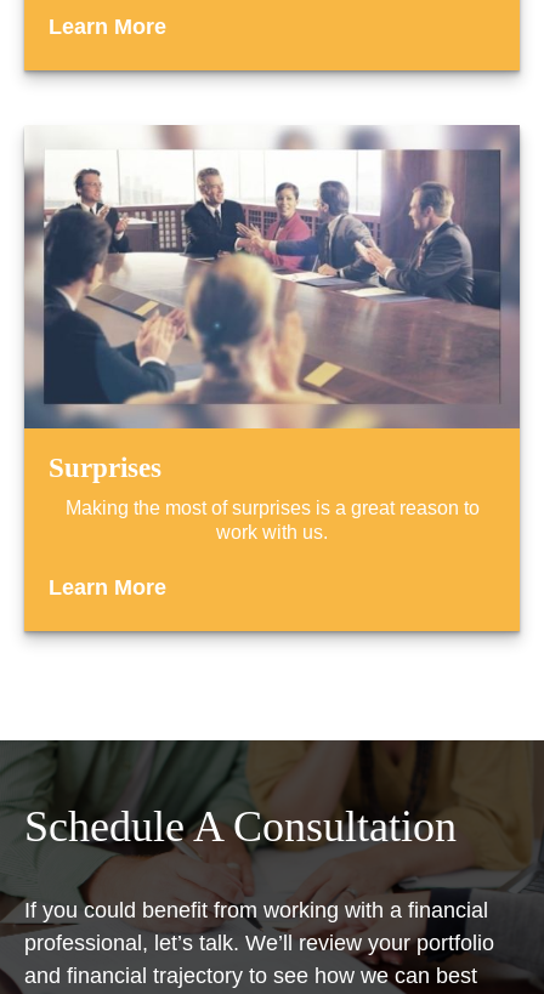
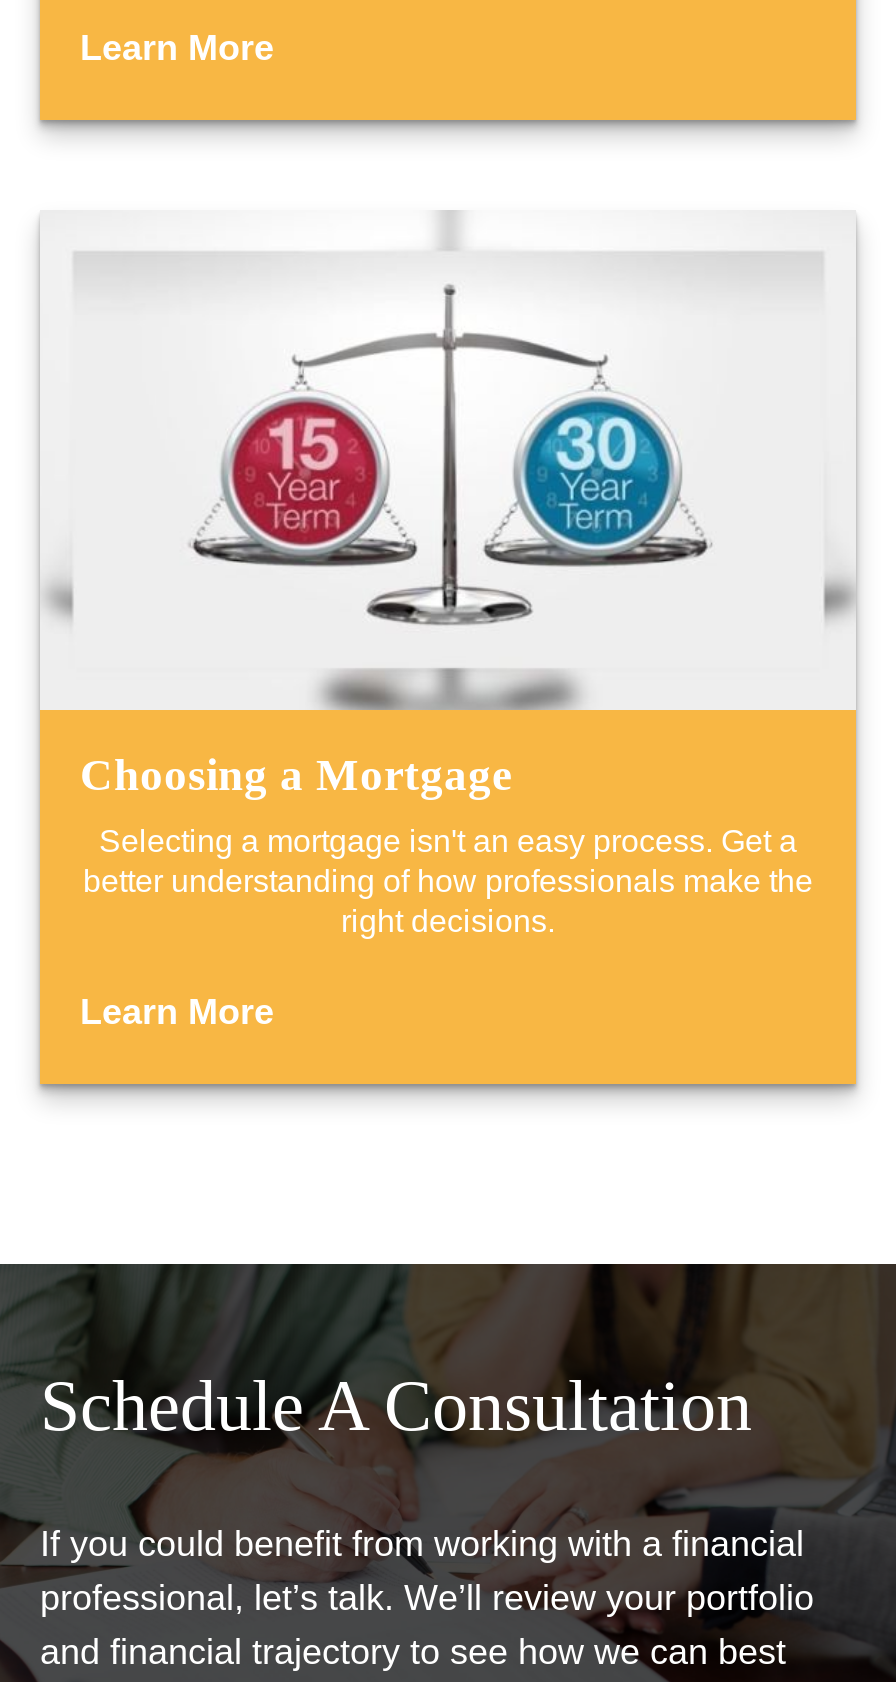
[23,125,521,483] [image] | Surprises -> [40,252,856,800] [image] | Choosing a Mortgage
[65,498,479,543] Making the most of surprises is a great reason to | work with us. -> [83,824,813,938] Selecting a mortgage isn't an easy process. Get a | better understanding of how professionals make the | right decisions.

